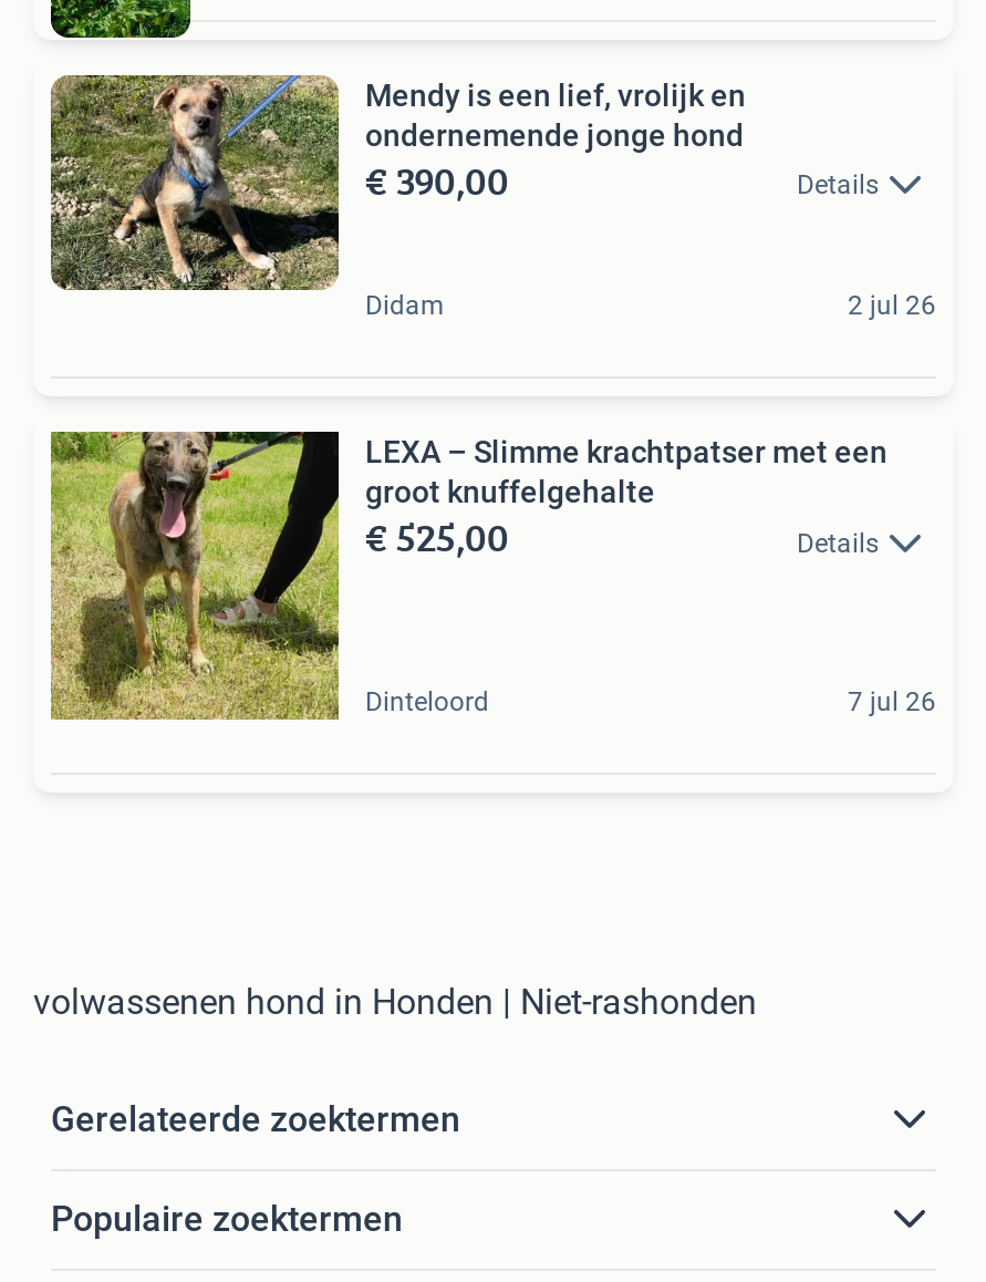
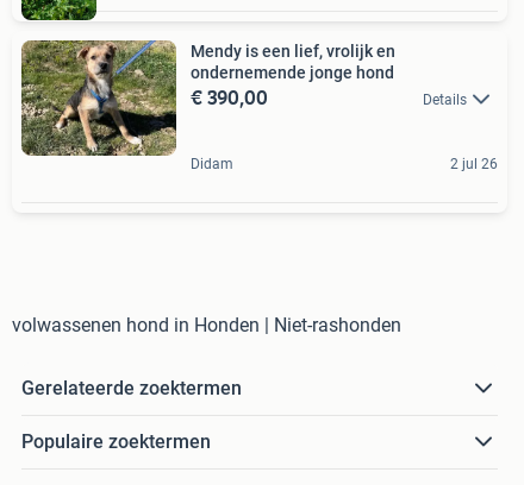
[49,430,888,722] [image] | LEXA – Slimme krachtpatser met een | groot knuffelgehalte | € 525,00 | Details -> none
[365,687,936,718] Dinteloord | 7 jul 26 -> none

